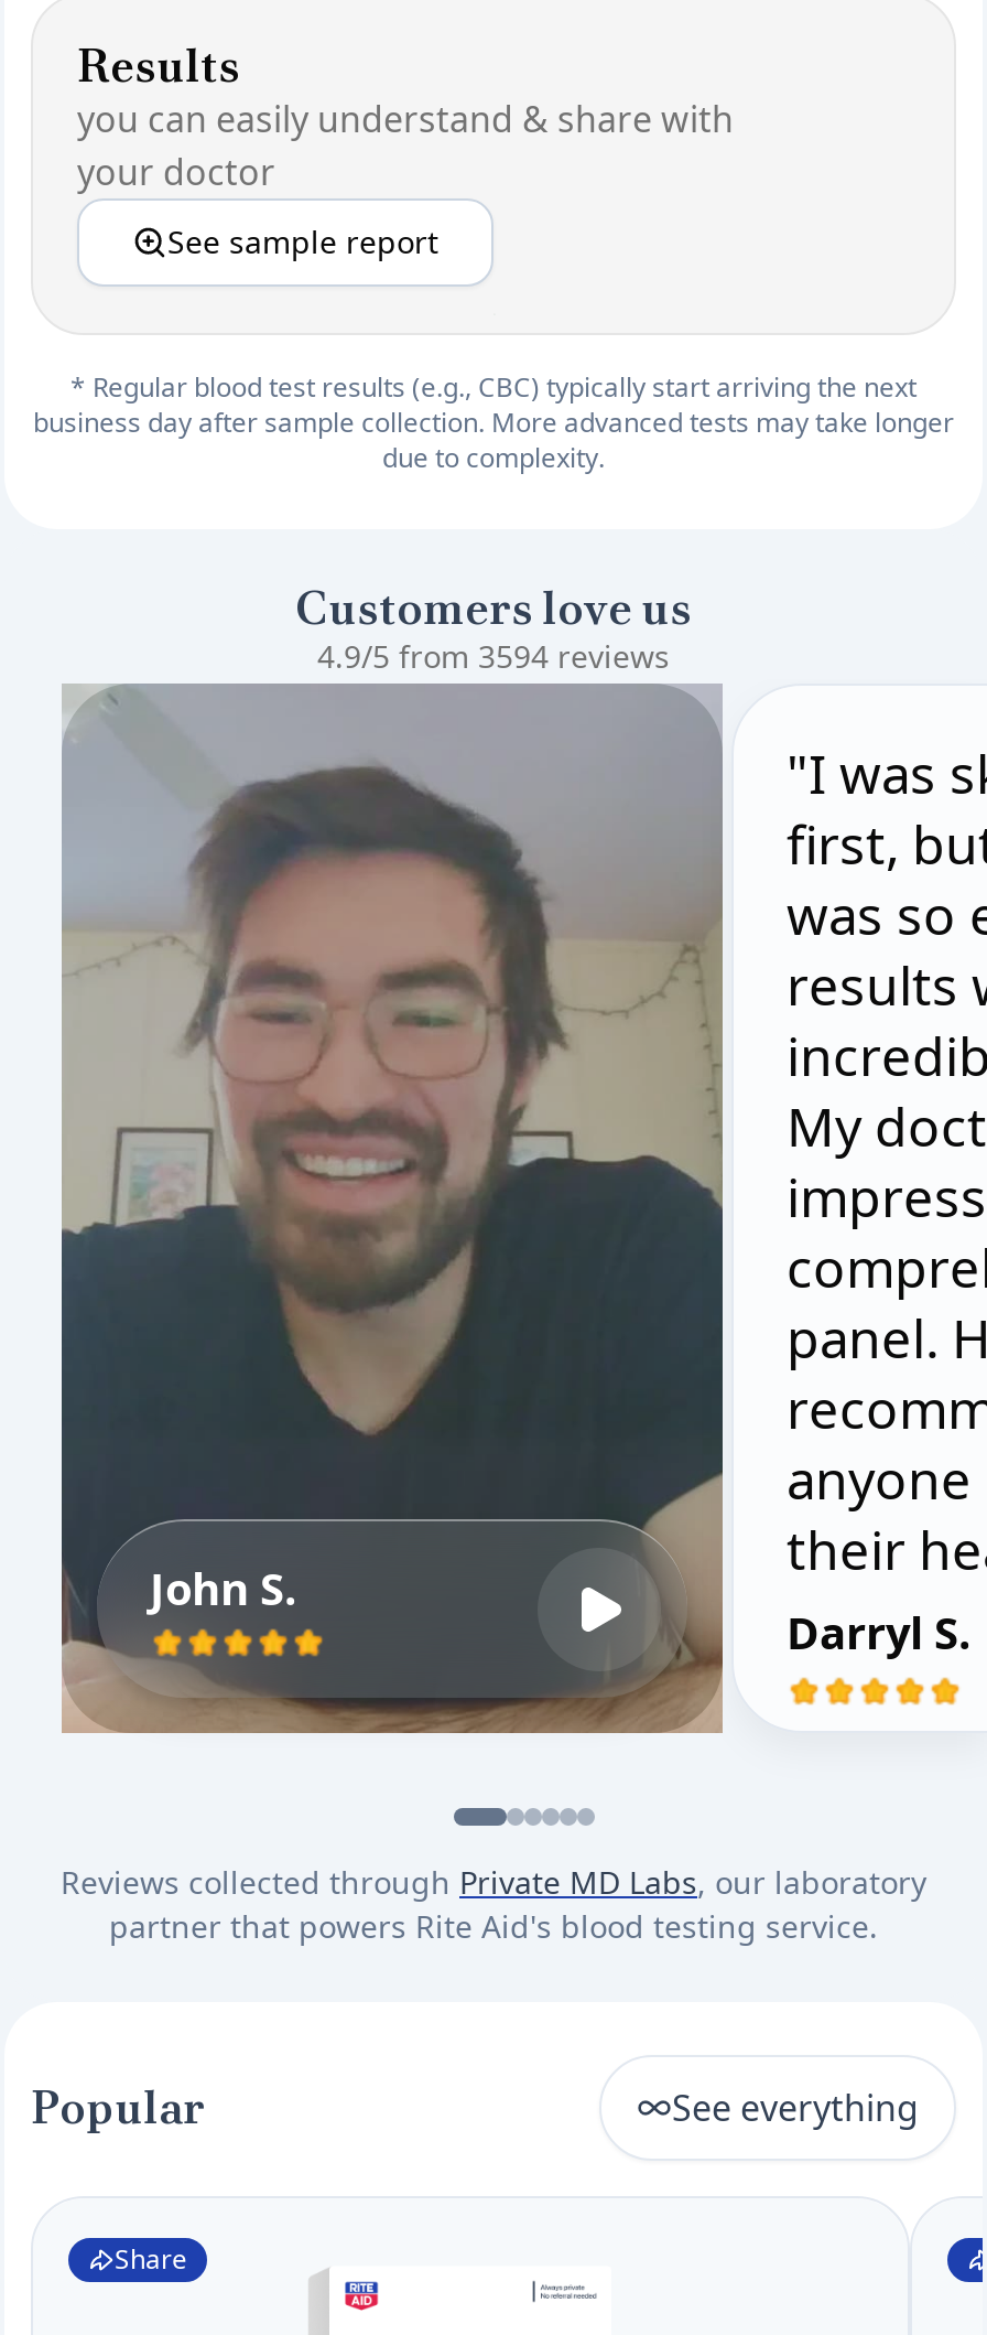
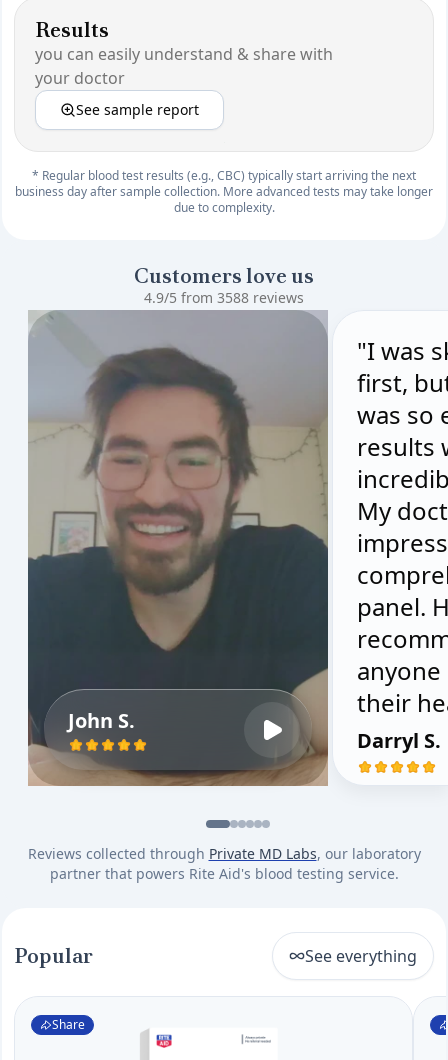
[317,635,670,677] 4.9/5 from 3594 reviews -> [144,288,304,307] 4.9/5 from 3588 reviews

